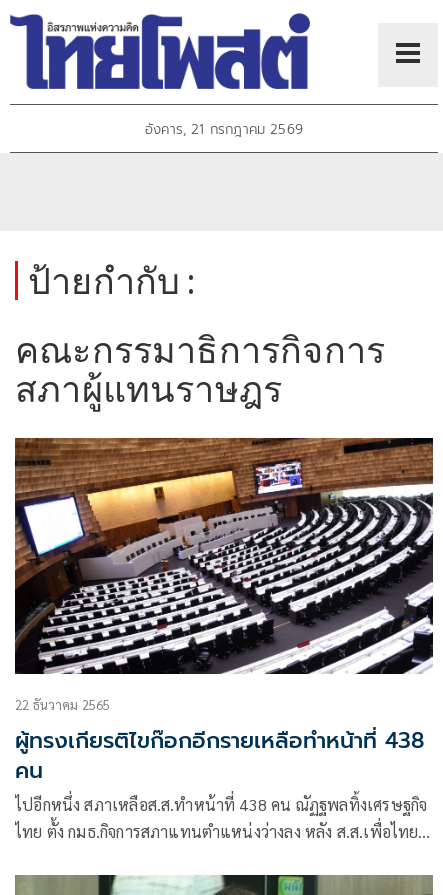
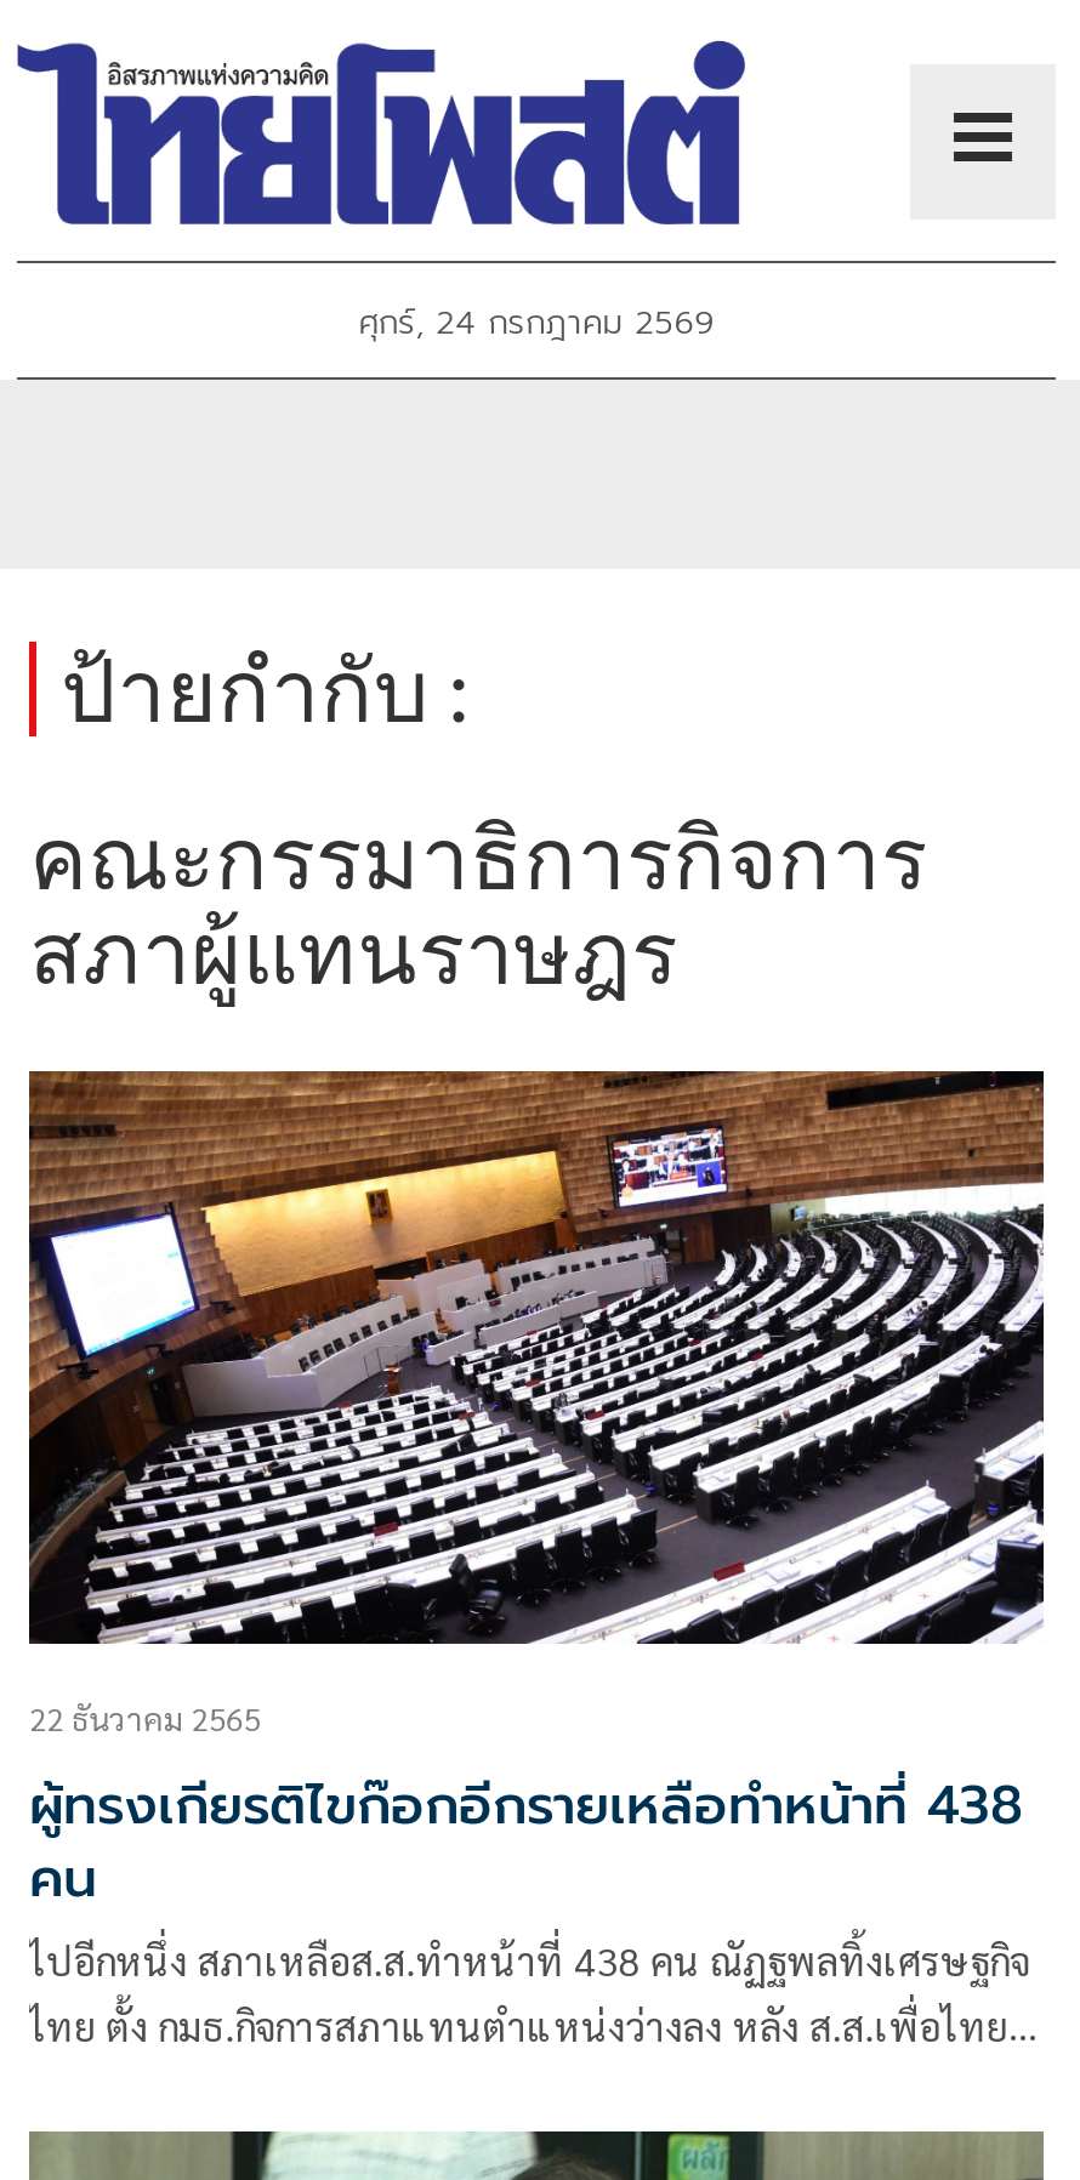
[145,119,303,140] อังคาร, 21 กรกฎาคม 2569 -> [358,298,714,349] ศุกร์, 24 กรกฎาคม 2569

